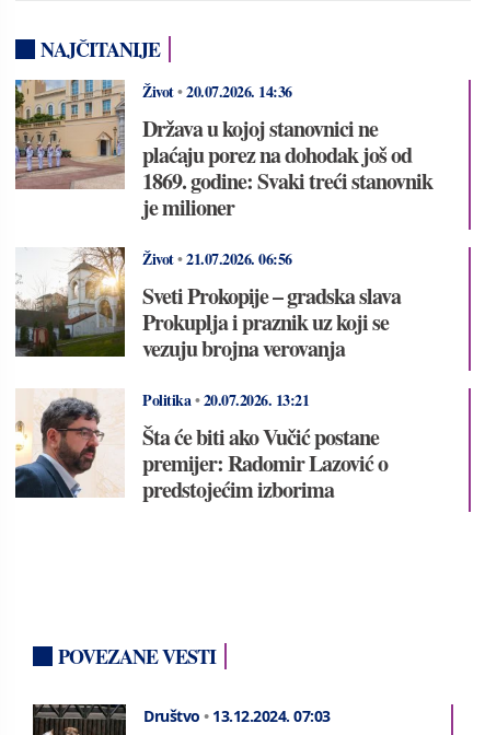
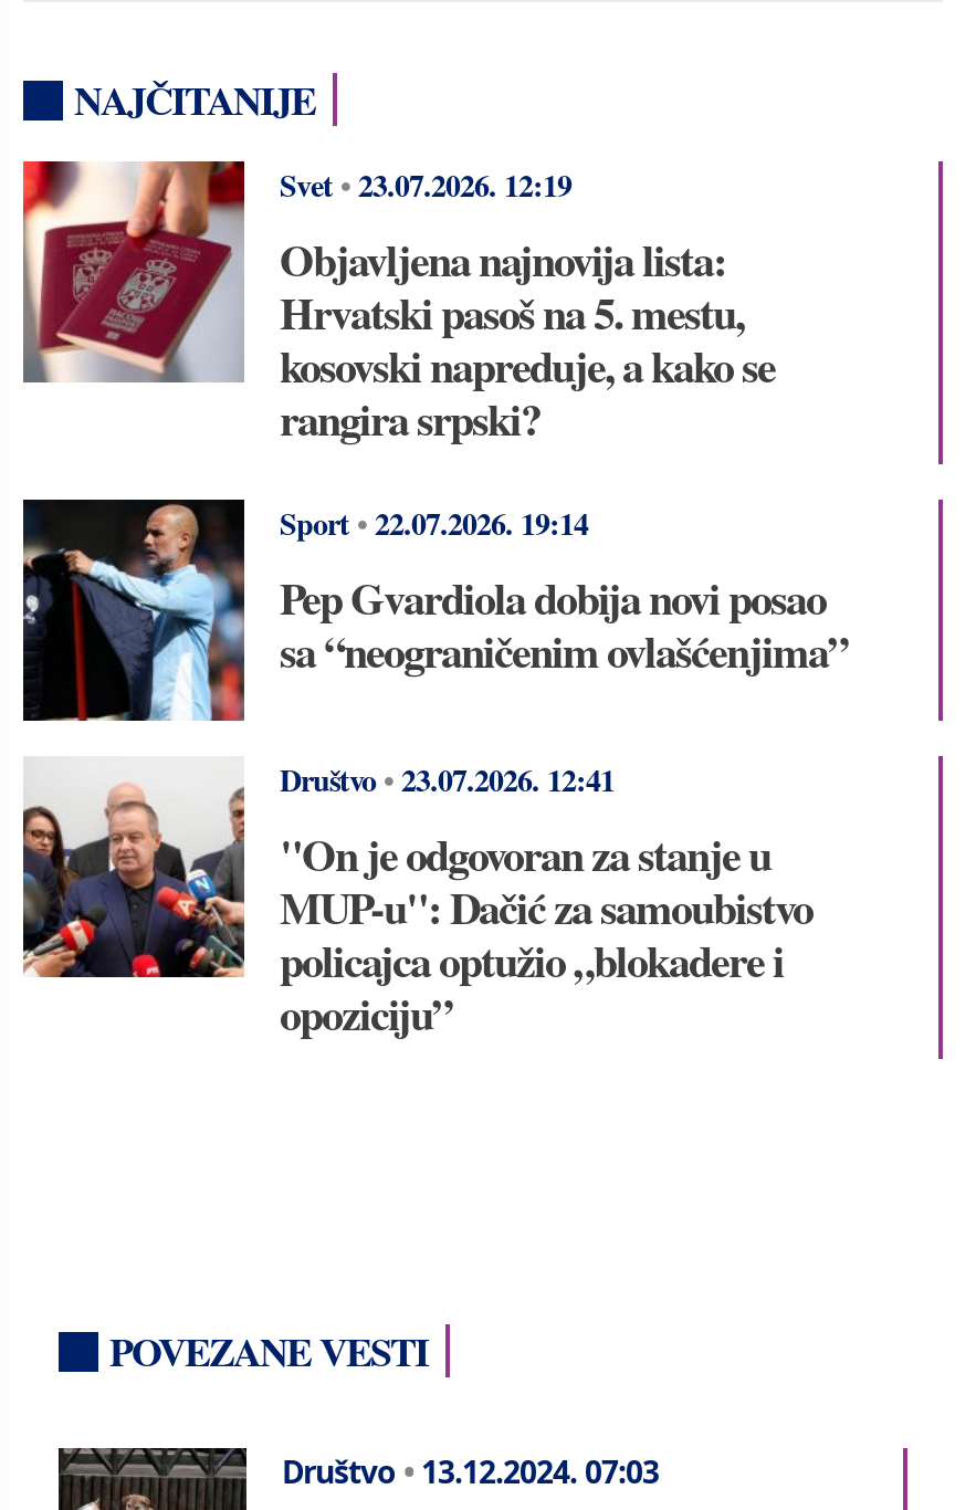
[14,79,432,223] [image] | Život •20.07.2026. 14:36 | Država u kojoj stanovnici ne | plaćaju porez na dohodak još od | 1869. godine: Svaki treći stanovnik | je milioner -> [21,159,775,451] [image] | Svet •23.07.2026. 12:19 | Objavljena najnovija lista: | Hrvatski pasoš na 5. mestu, | kosovski napreduje, a kako se | rangira srpski?
[14,246,401,364] [image] | Život • 21.07.2026. 06:56 | Sveti Prokopije – gradska slava | Prokuplja i praznik uz koji se | vezuju brojna verovanja -> [21,497,848,723] [image] | Sport •22.07.2026. 19:14 | Pep Gvardiola dobija novi posao | sa “neograničenim ovlašćenjima”
[14,378,388,506] [image] | Politika • 20.07.2026. 13:21 | Šta će biti ako Vučić postane | premijer: Radomir Lazović o | predstojećim izborima -> [21,757,812,1046] [image] | Društvo •23.07.2026. 12:41 | "On je odgovoran za stanje u | MUP-u": Dačić za samoubistvo | policajca optužio „blokadere i | opoziciju”

